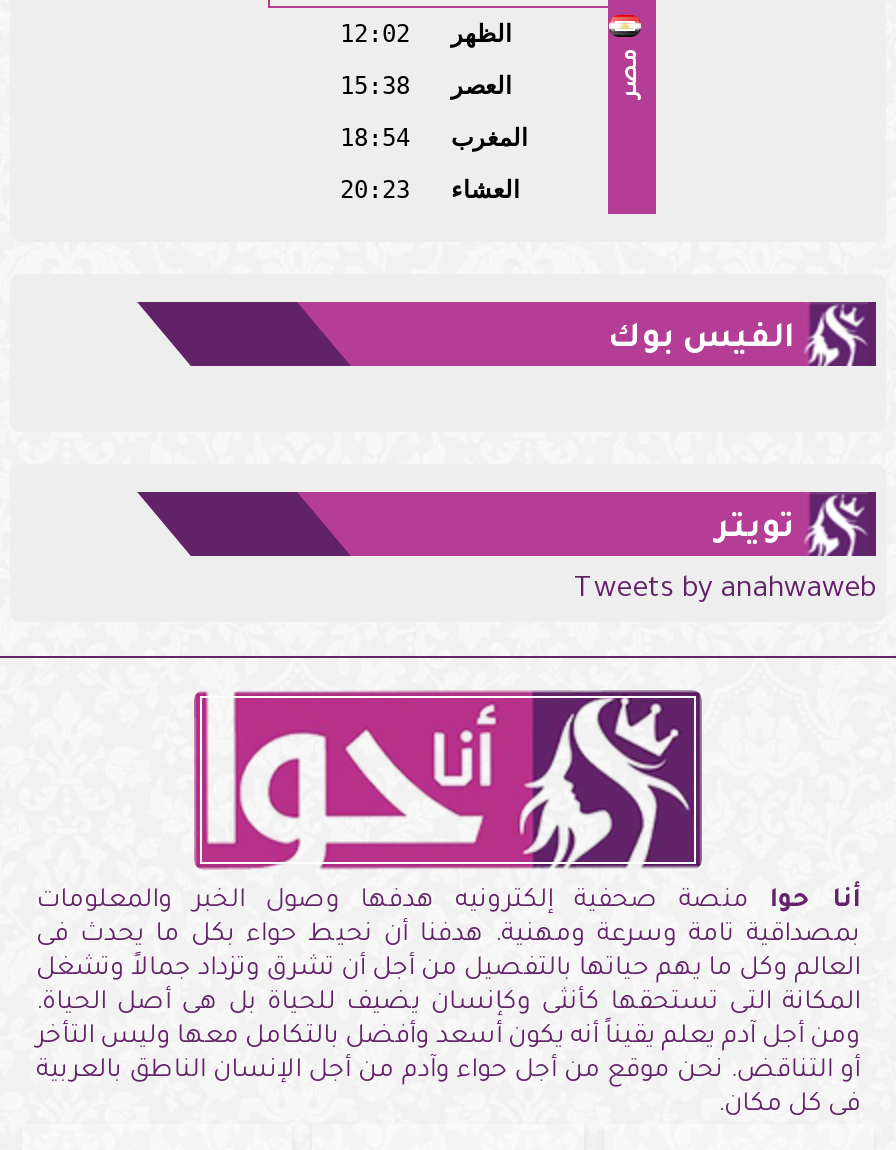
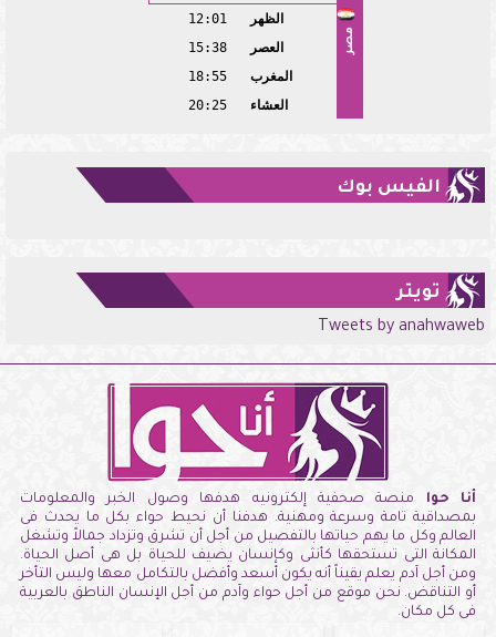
[340,20,511,48] الظهر 12:02 -> [188,11,283,26] الظهر 12:01
[340,124,527,152] المغرب 18:54 -> [188,68,292,84] المغرب 18:55
[340,176,519,204] العشاء 20:23 -> [188,97,287,113] العشاء 20:25

